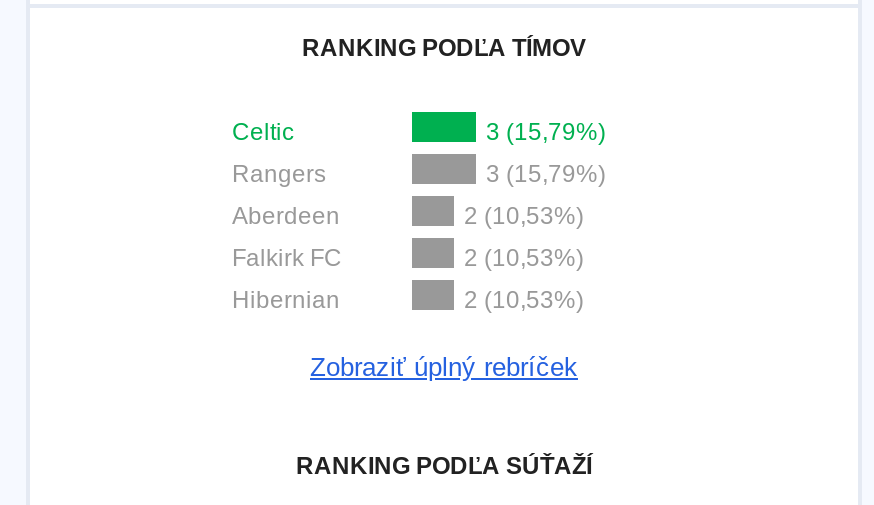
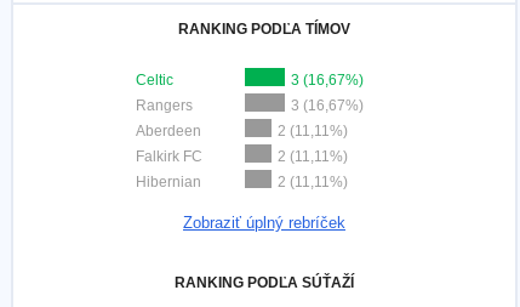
[486,118,606,146] 3 (15,79%) -> [290,72,363,89] 3 (16,67%)
[486,160,606,188] 3 (15,79%) -> [290,97,363,114] 3 (16,67%)
[464,202,584,230] 2 (10,53%) -> [277,123,347,140] 2 (11,11%)
[464,244,584,272] 2 (10,53%) -> [277,148,347,165] 2 (11,11%)
[464,286,584,314] 2 (10,53%) -> [277,174,347,191] 2 (11,11%)

